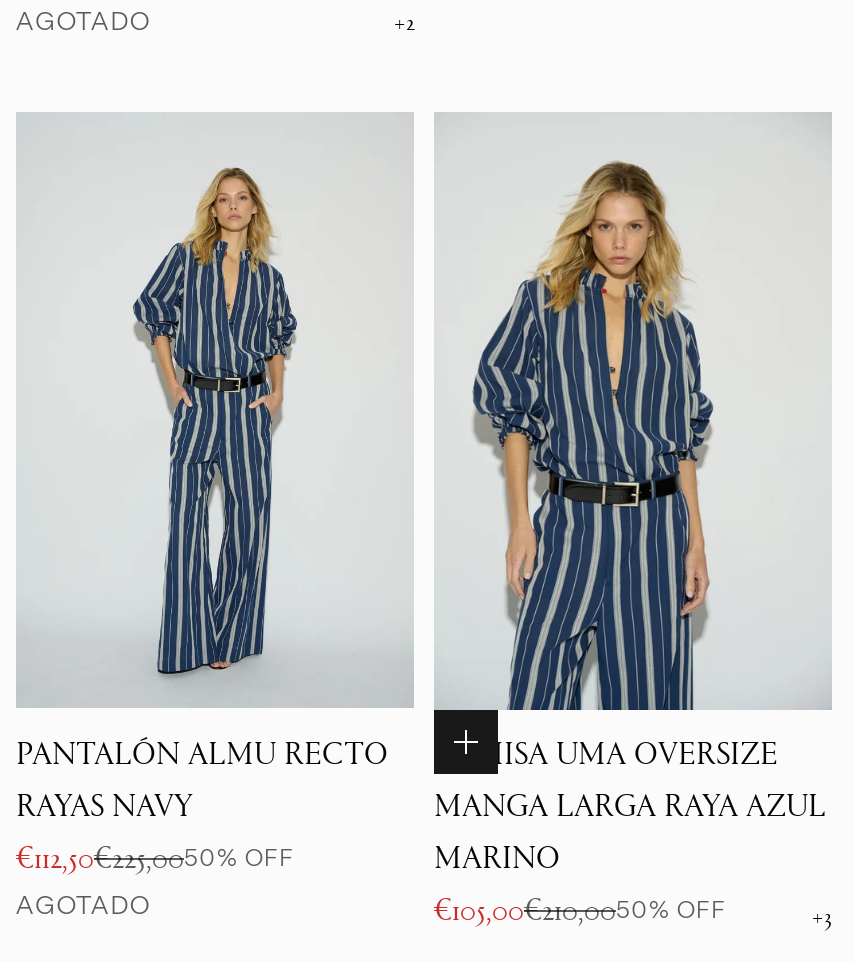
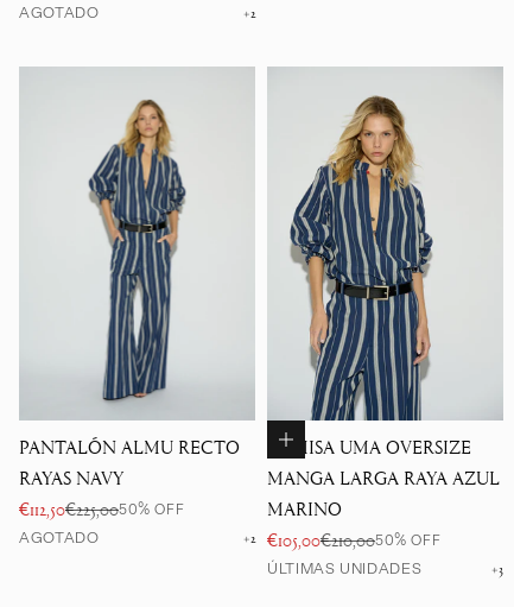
none -> [243,530,255,547] +2
none -> [267,560,422,577] ÚLTIMAS UNIDADES

